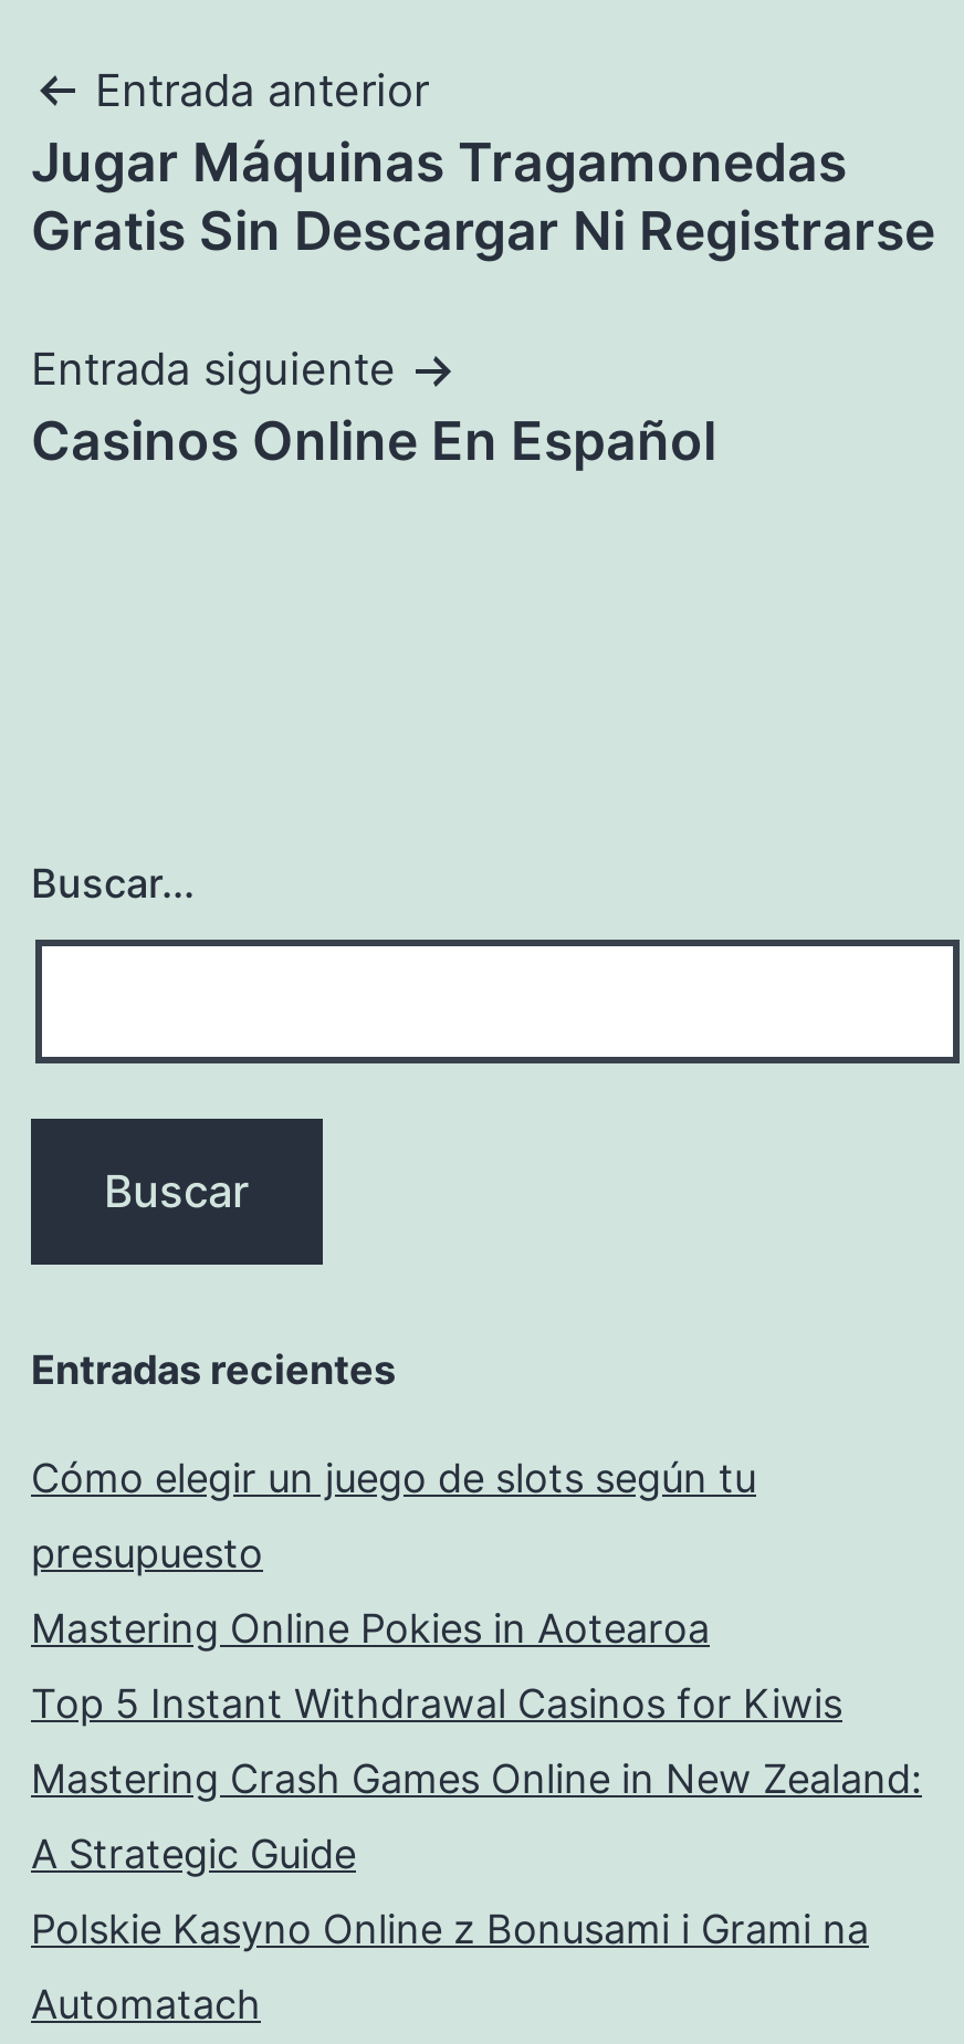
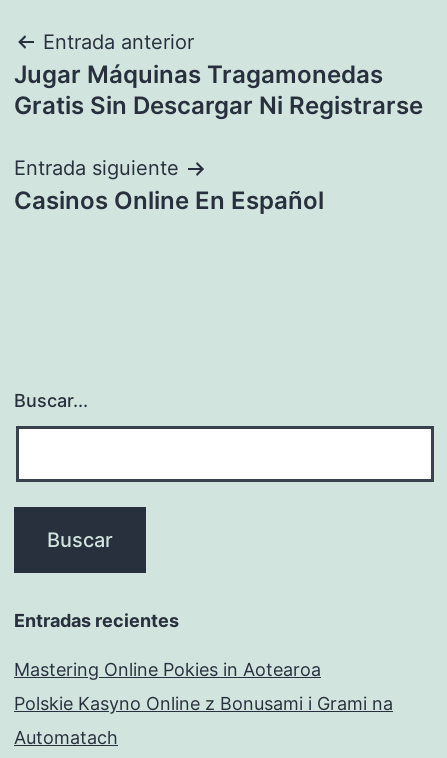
[31,1455,756,1577] Cómo elegir un juego de slots según tu | presupuesto -> none
[31,1681,922,1878] Top 5 Instant Withdrawal Casinos for Kiwis | Mastering Crash Games Online in New Zealand: | A Strategic Guide -> none

